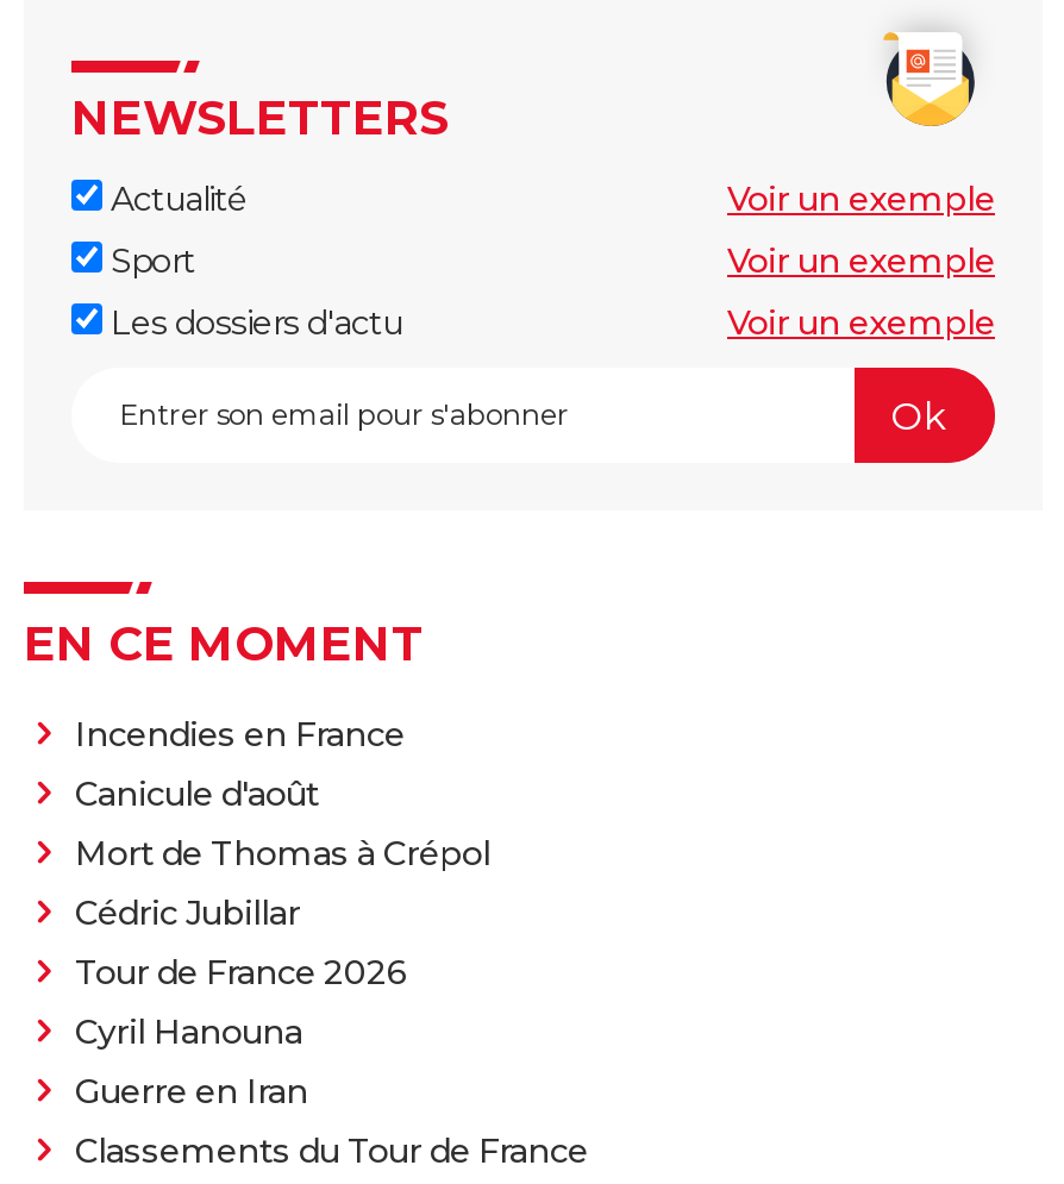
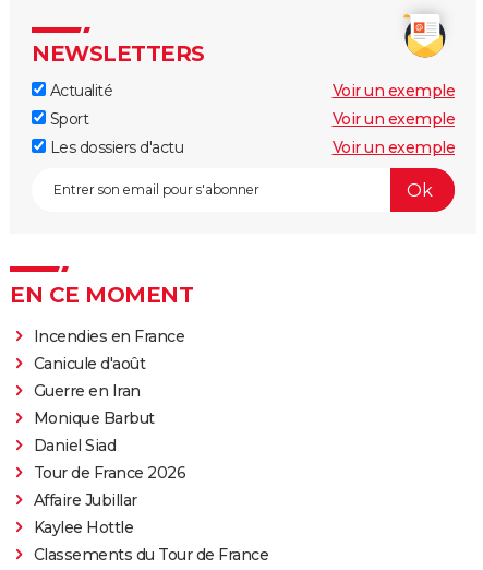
[75,833,490,1054] Mort de Thomas à Crépol | Cédric Jubillar | Cyril Hanouna -> none
moved [75,952,407,995] -> [33,463,185,483]: Tour de France 2026
moved [75,1071,308,1114] -> [33,382,140,401]: Guerre en Iran
none -> [33,409,154,538] Monique Barbut | Daniel Siad | Affaire Jubillar | Kaylee Hottle

